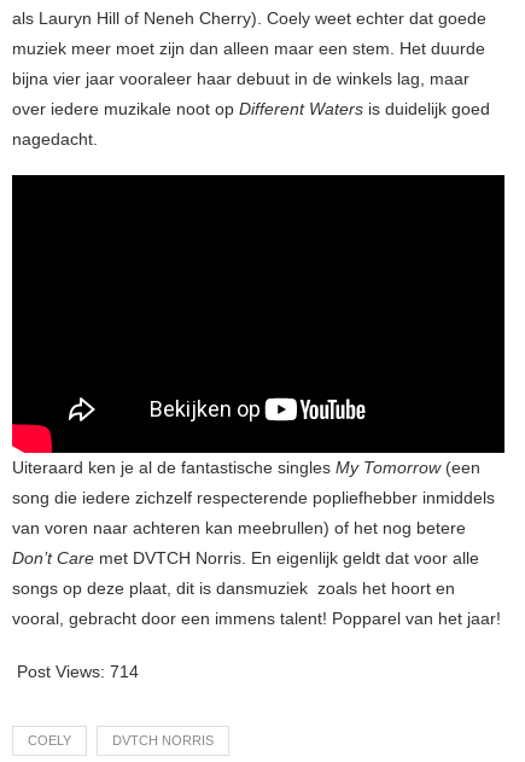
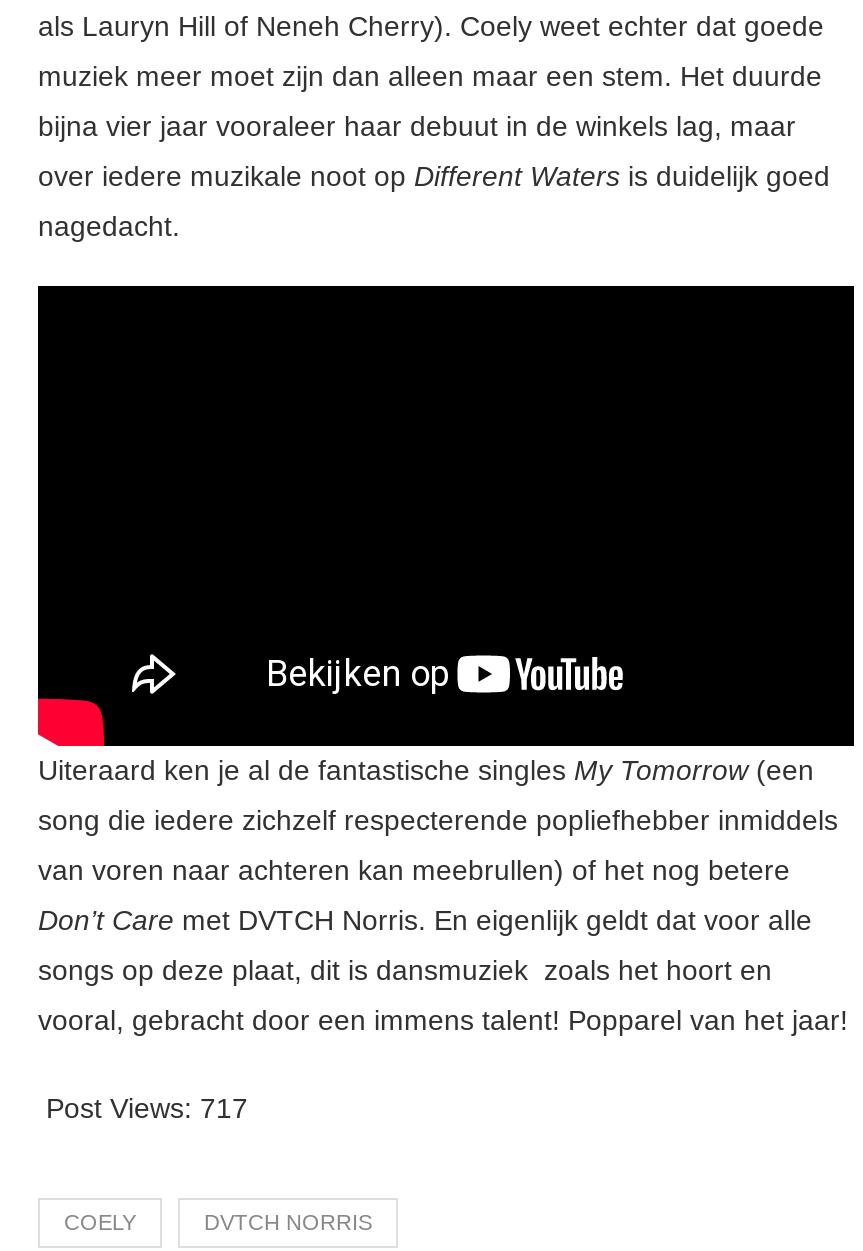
[17,662,139,681] Post Views: 714 -> [46,1092,248,1124] Post Views: 717

